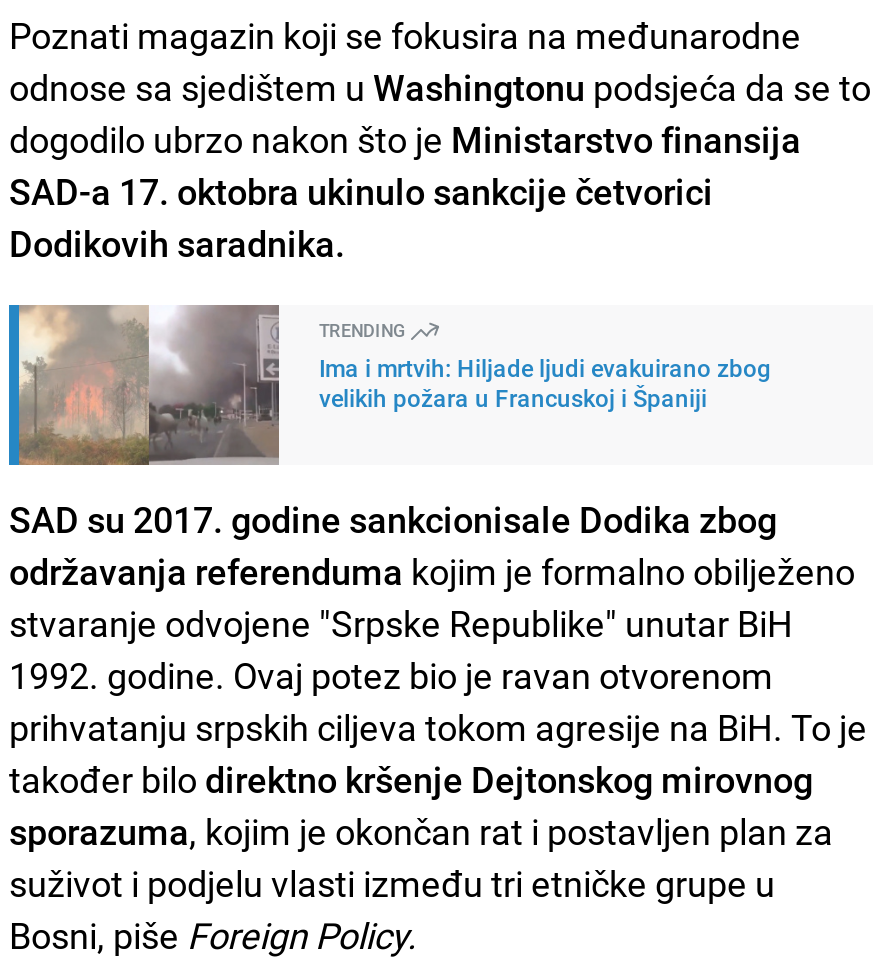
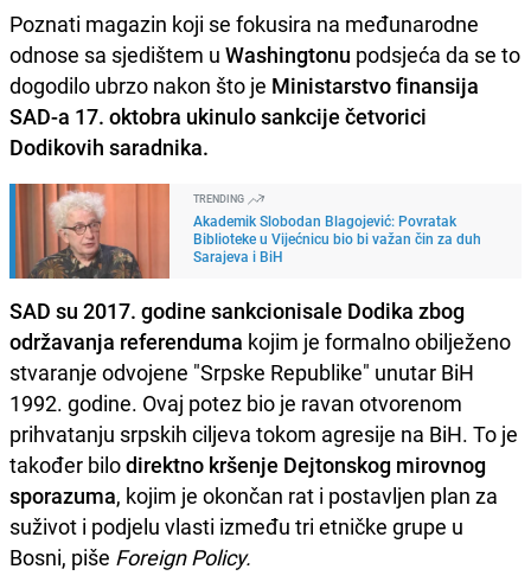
[17,303,771,467] [image] | Ima i mrtvih: Hiljade ljudi evakuirano zbog | velikih požara u Francuskoj i Španiji -> [14,183,481,280] [image] | Akademik Slobodan Blagojević: Povratak | Biblioteke u Vijećnicu bio bi važan čin za duh | Sarajeva i BiH

